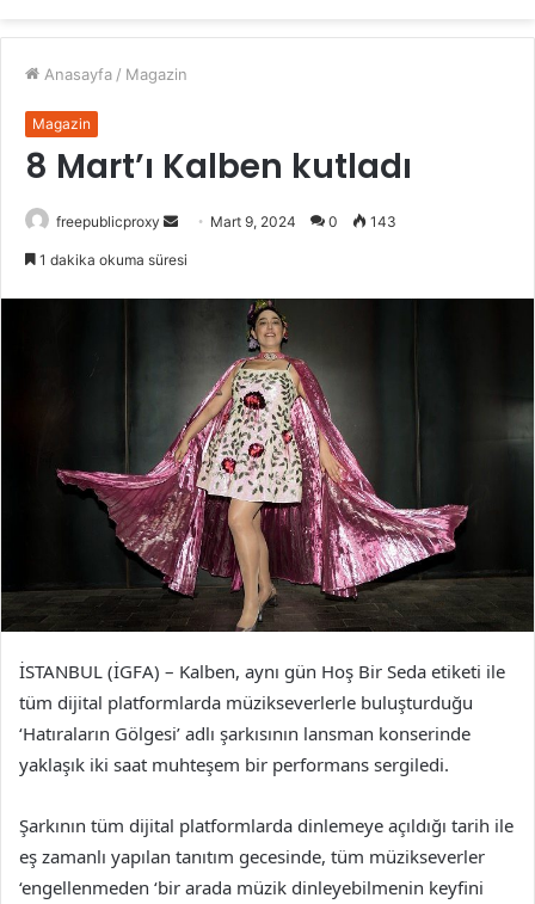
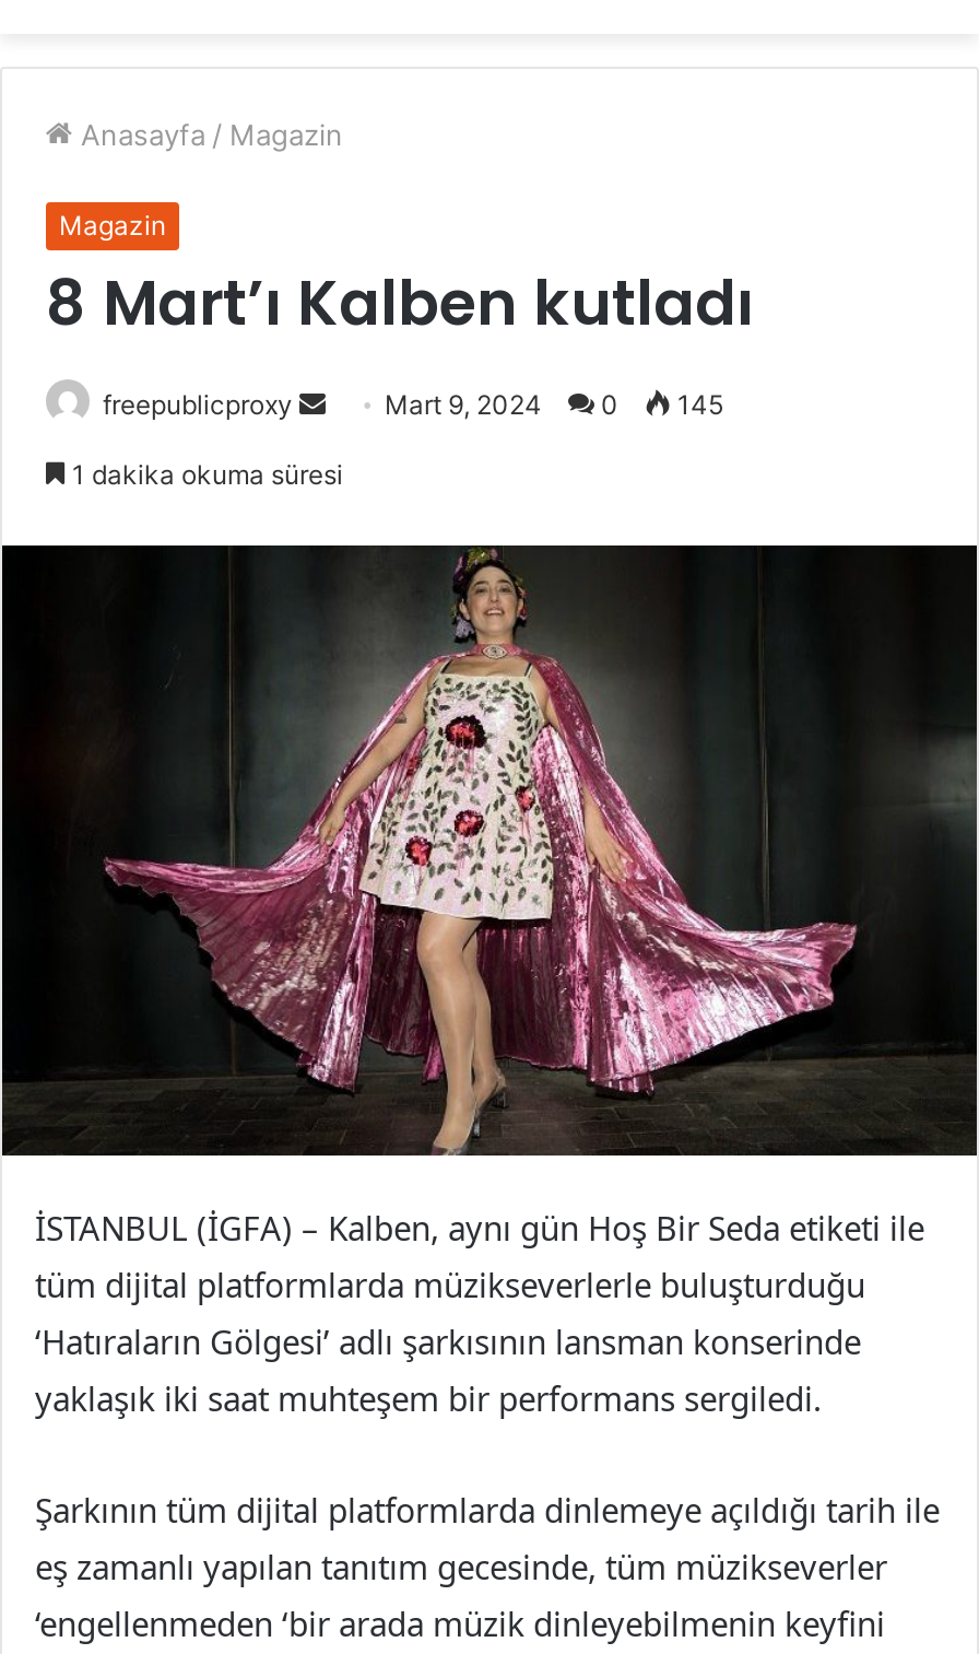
[367,213,396,230] 143 -> [671,388,723,421] 145

